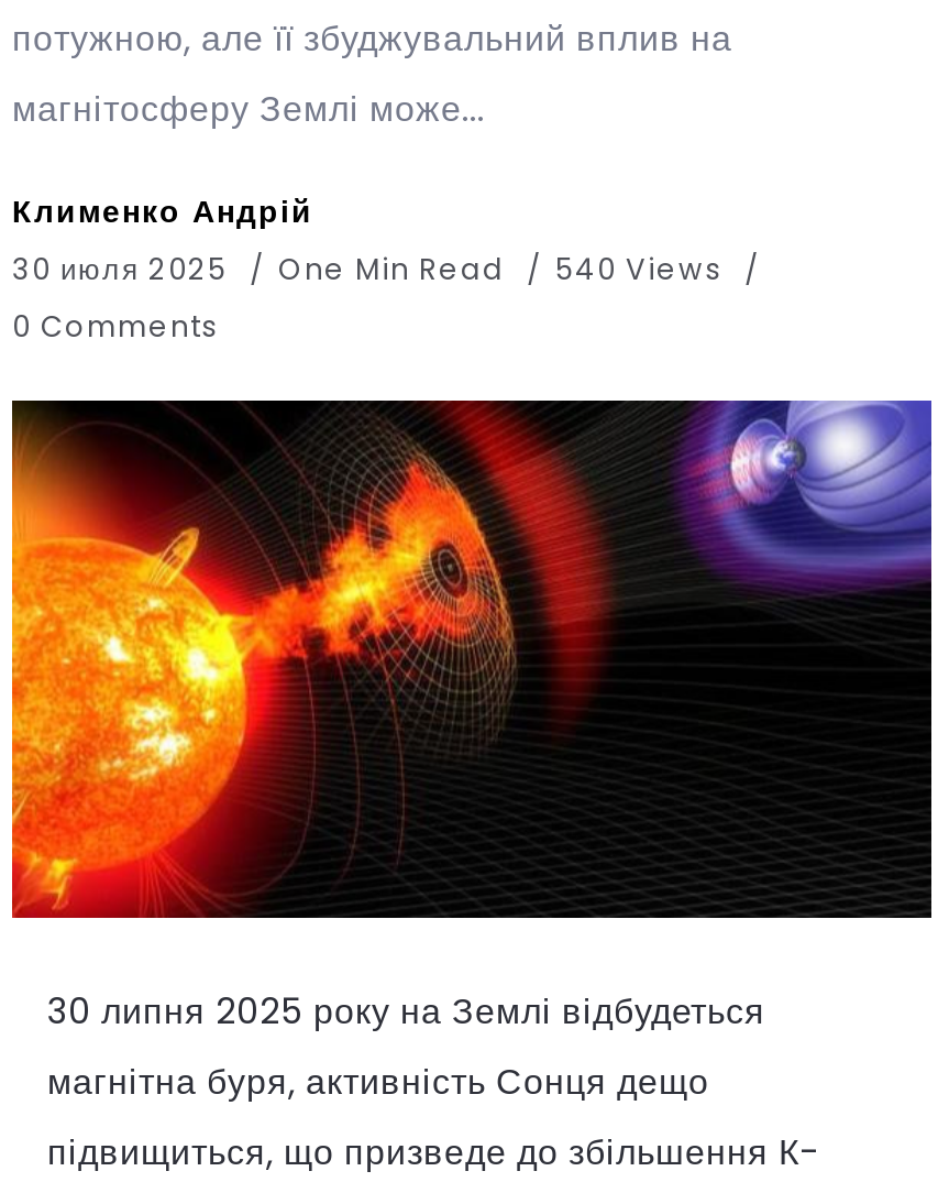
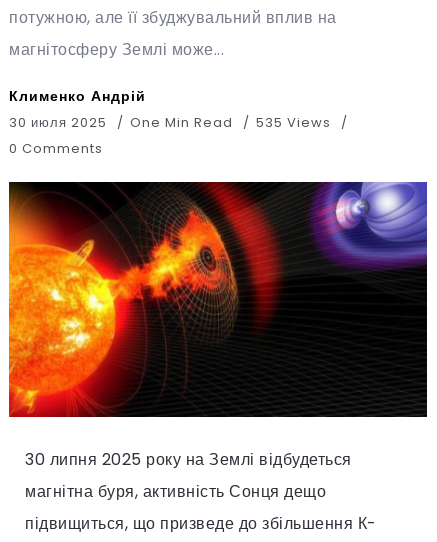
[12,249,722,291] 30 июля 2025 One Min Read 540 Views -> [9,113,331,132] 30 июля 2025 One Min Read 535 Views

